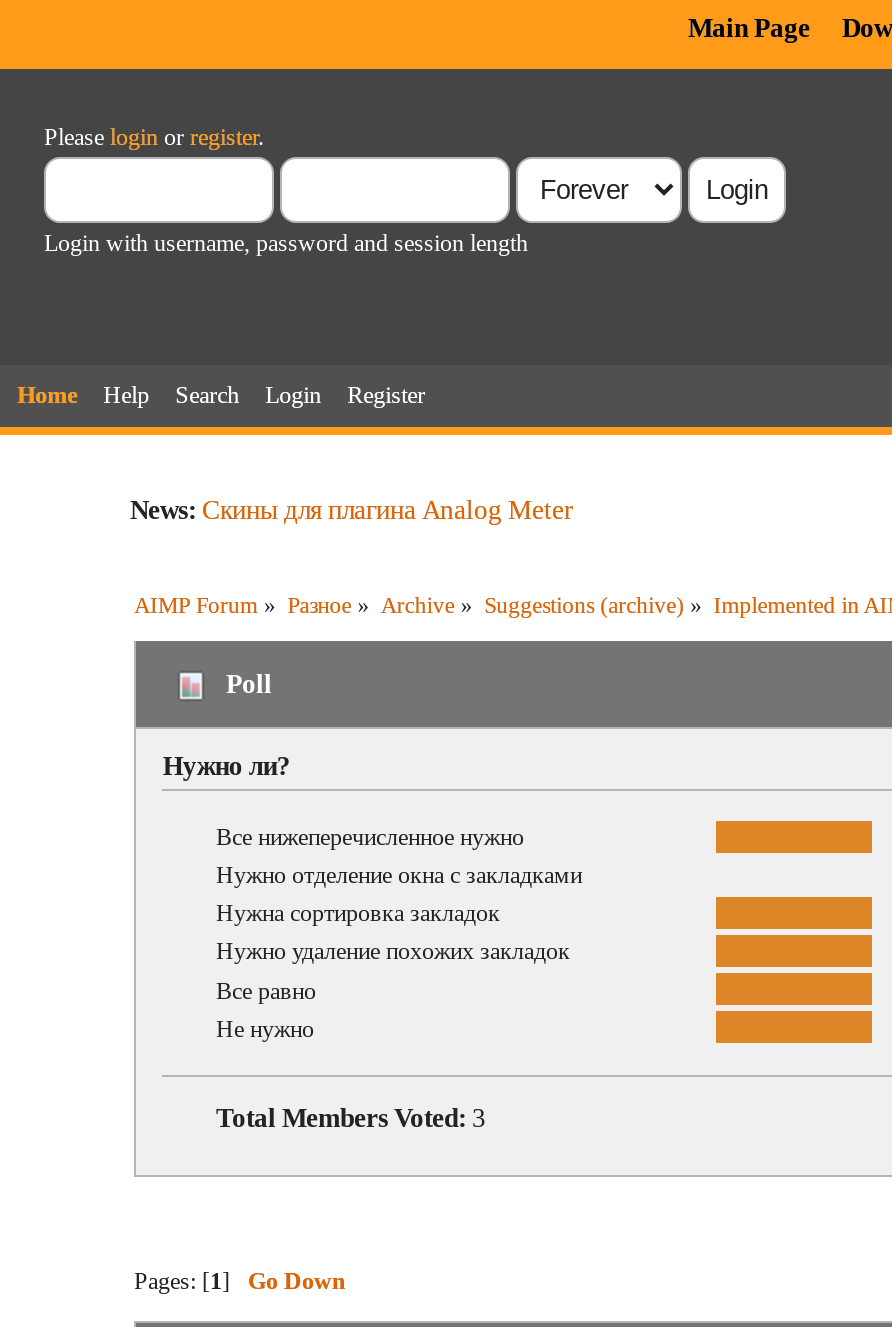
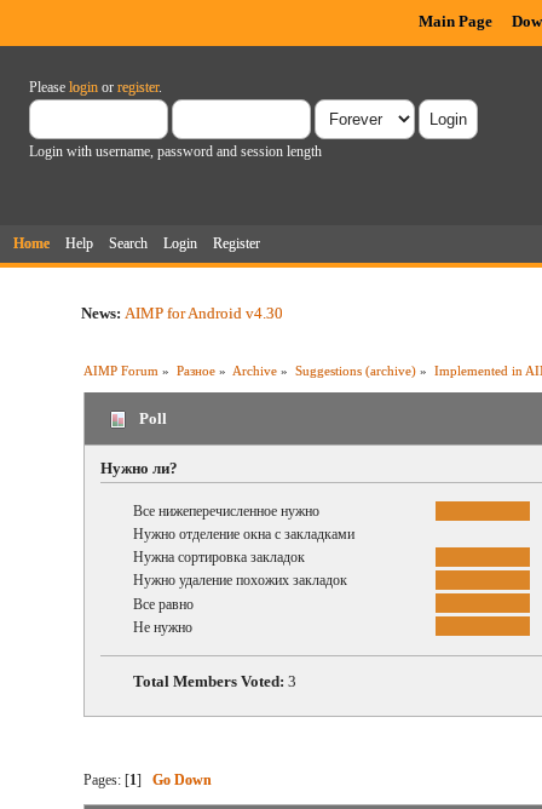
[130,495,572,525] News: Скины для плагина Analog Meter -> [81,304,283,322] News: AIMP for Android v4.30

